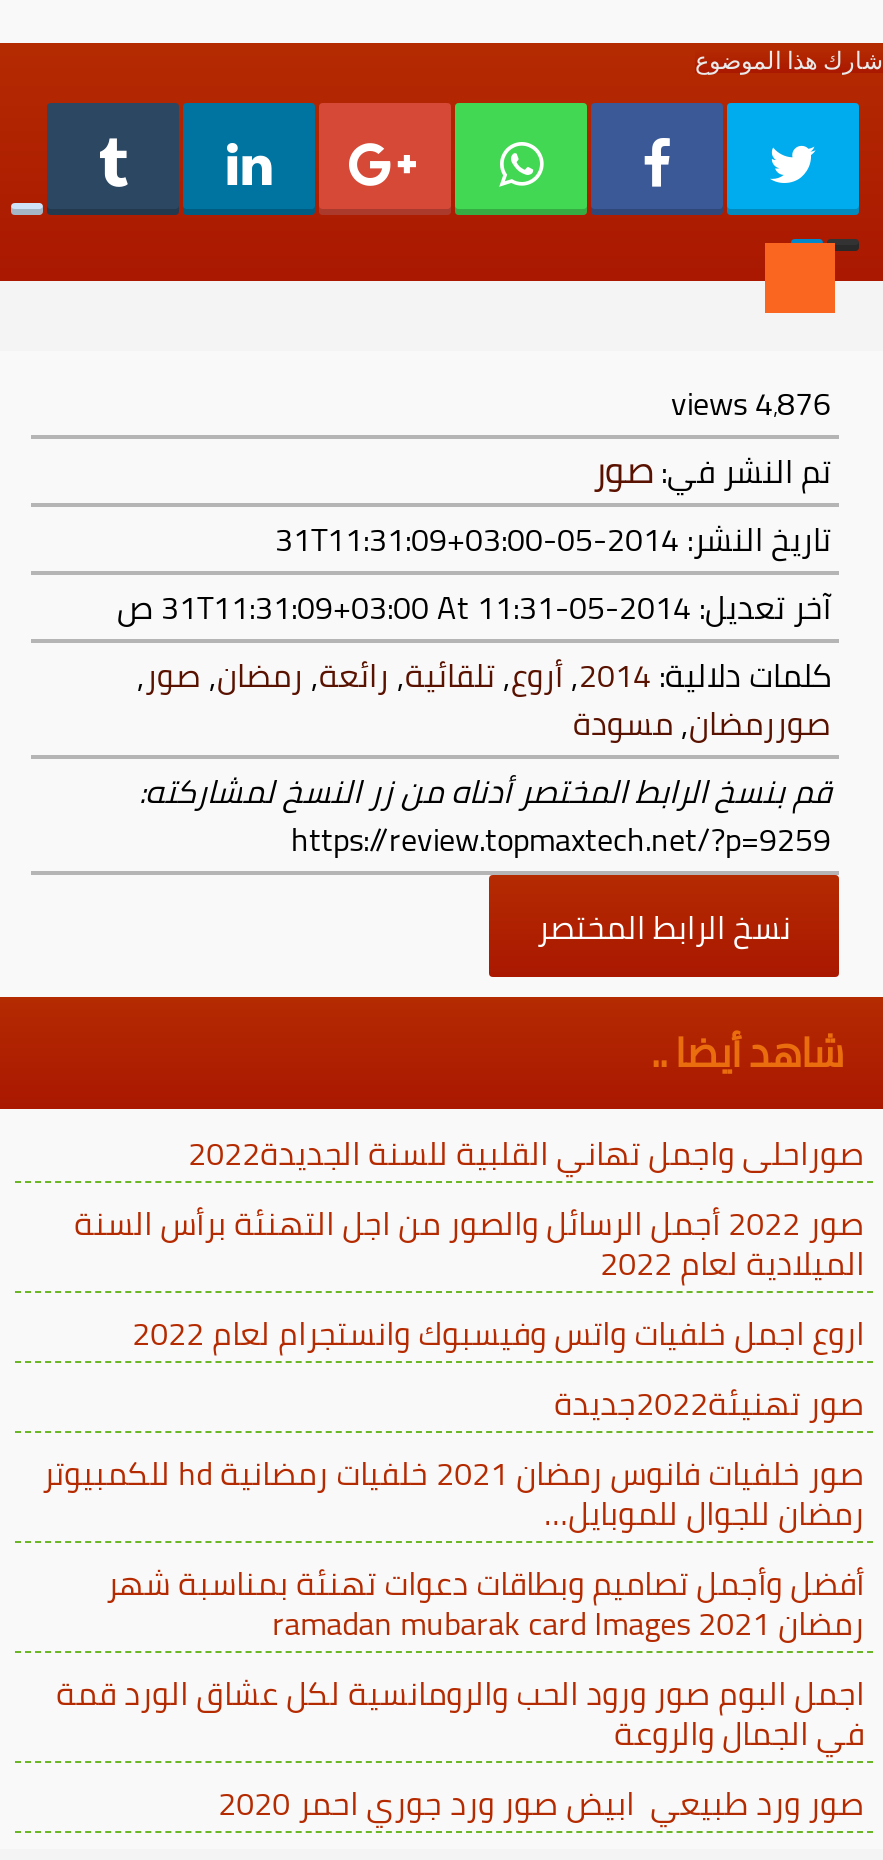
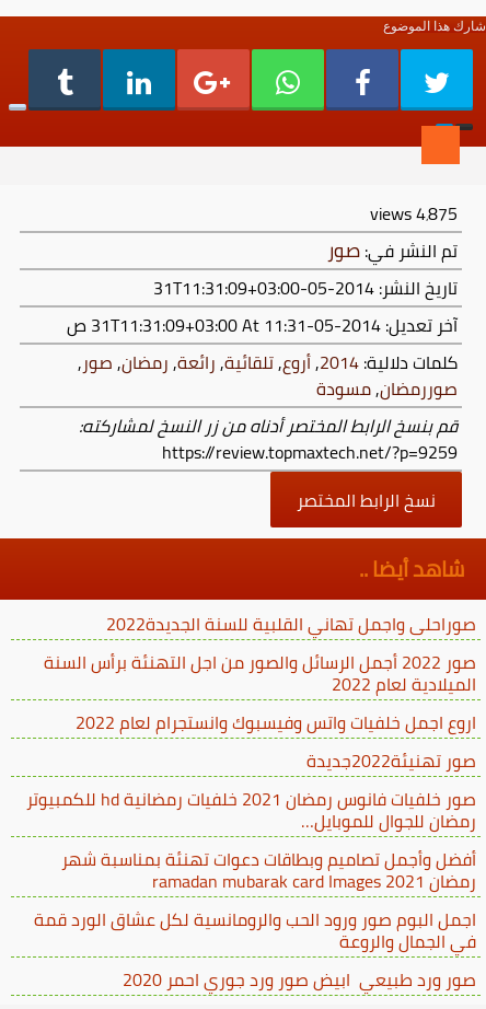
[755,373,831,433] 4٬876 -> [416,197,458,230] 4٬875

